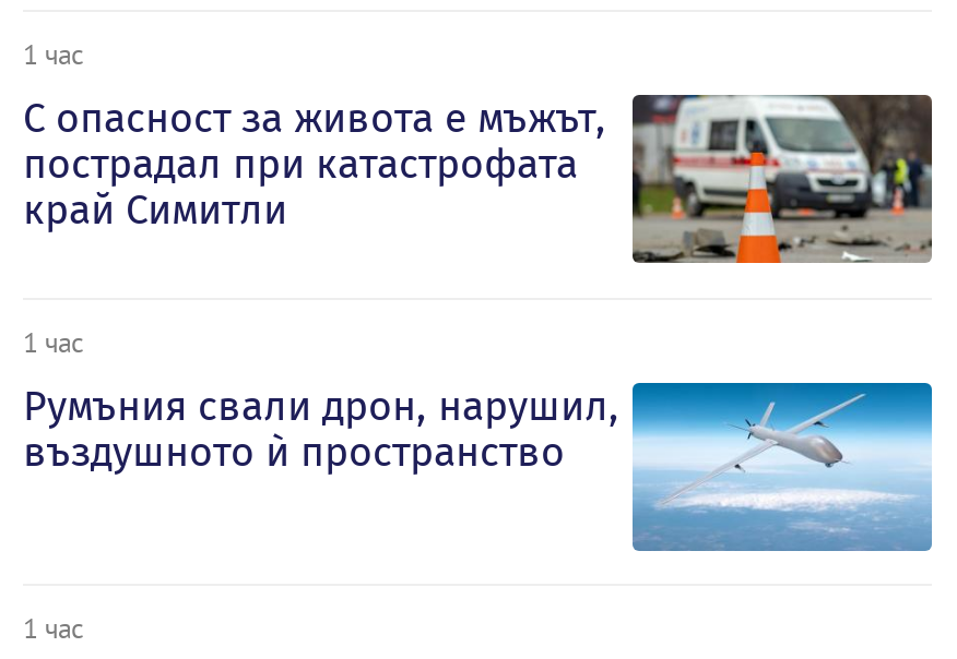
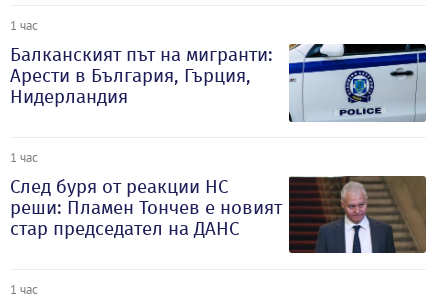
[23,92,932,266] [image] | С опасност за живота е мъжът, | пострадал при катастрофата | край Симитли -> [10,43,427,122] [image] | Балканският път на мигранти: | Арести в България, Гърция, | Нидерландия
[23,380,934,552] [image] | Румъния свали дрон, нарушил, | въздушното ѝ пространство -> [10,175,427,254] [image] | След буря от реакции НС | реши: Пламен Тончев е новият | стар председател на ДАНС

